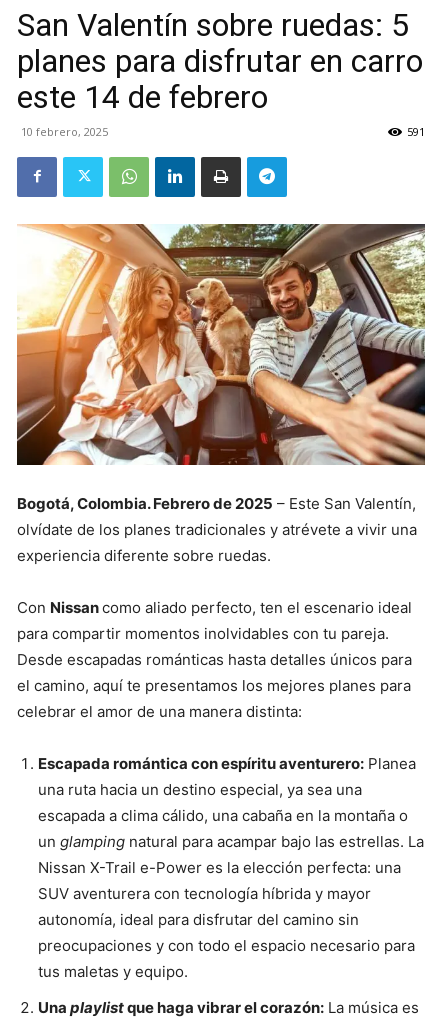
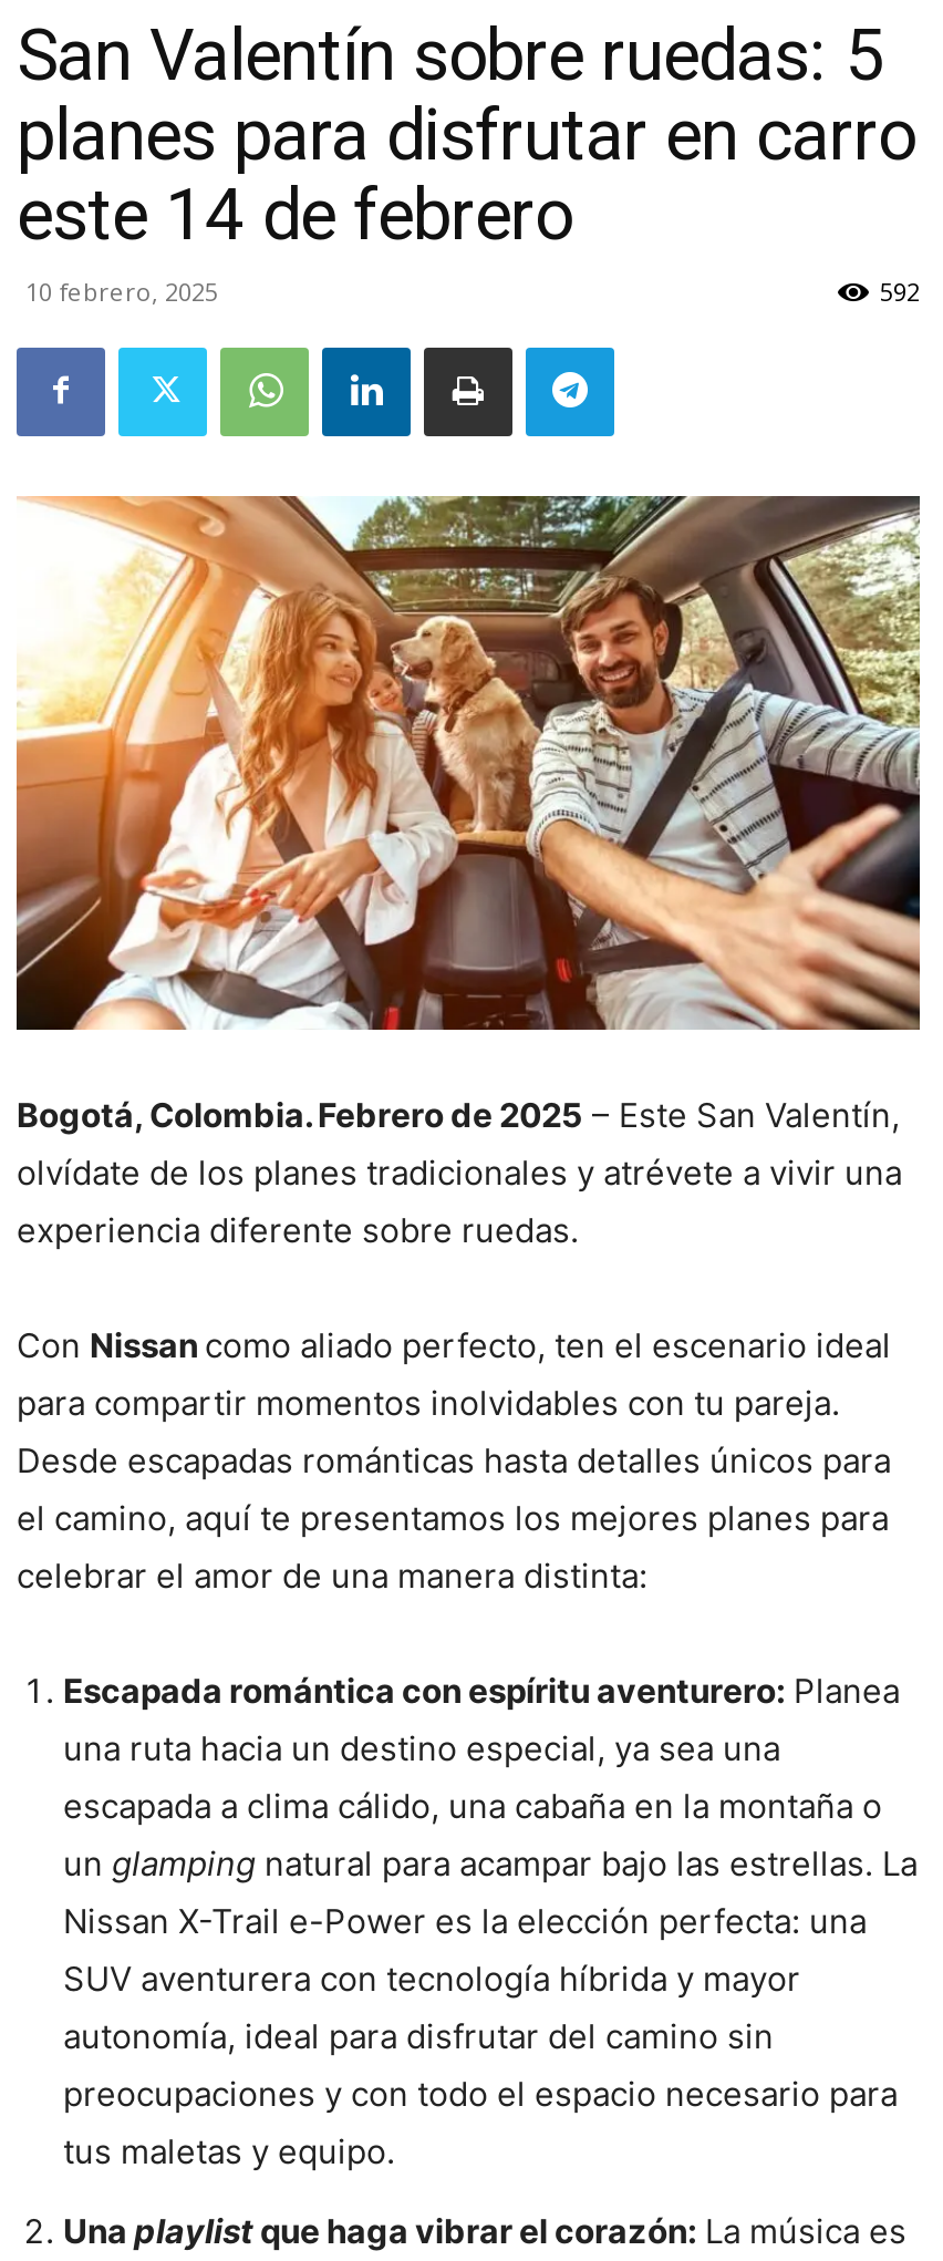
[407,124,425,139] 591 -> [880,274,920,307] 592

